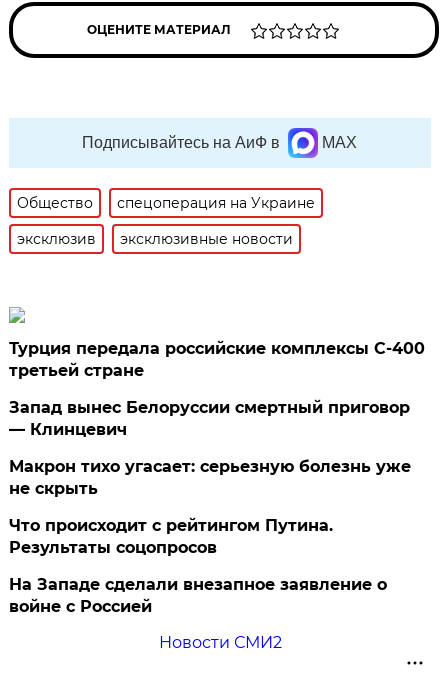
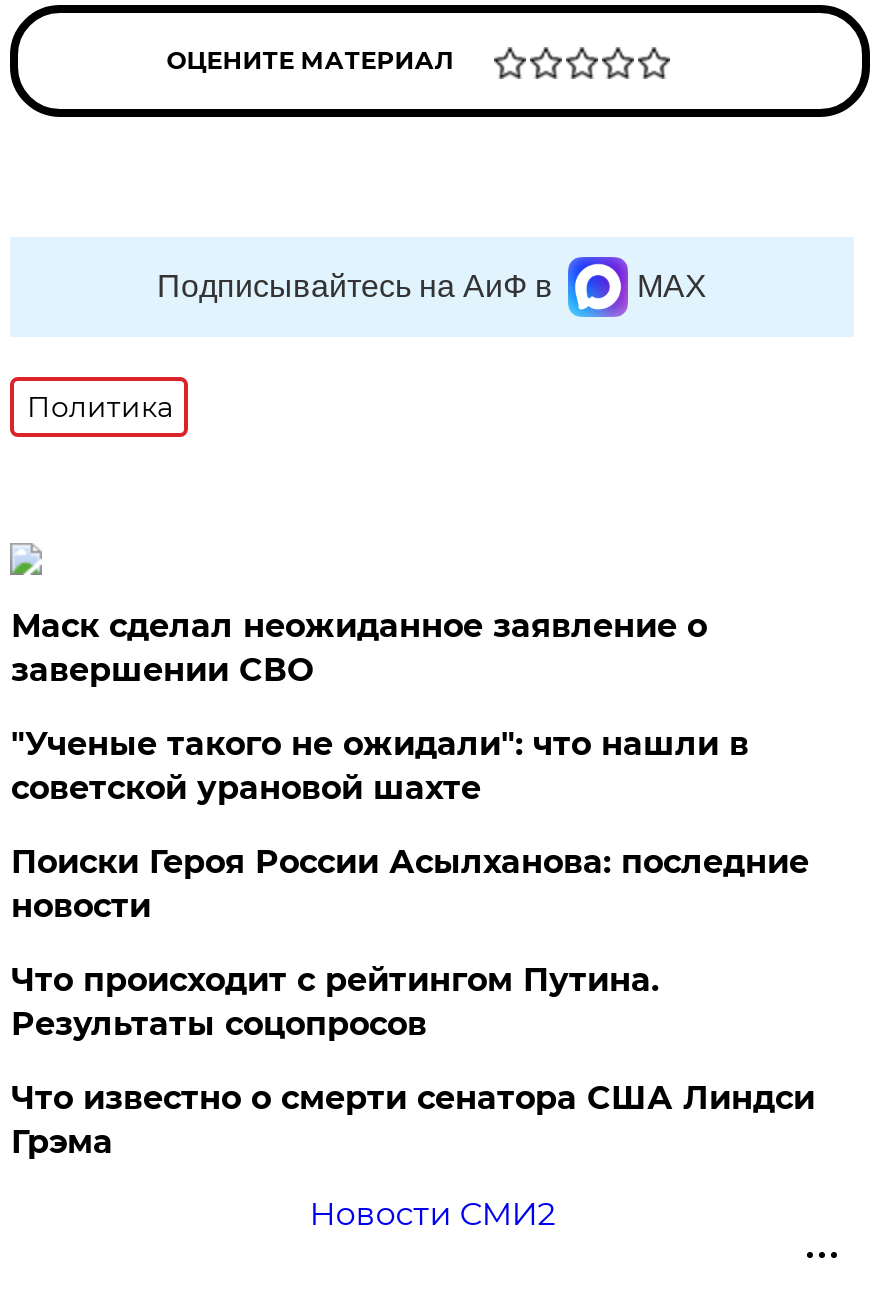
[17,194,315,248] Общество | спецоперация на Украине | эксклюзив | эксклюзивные новости -> [27,389,173,425] Политика
[9,339,425,498] Турция передала российские комплексы С-400 | третьей стране | Запад вынес Белоруссии смертный приговор | — Клинцевич | Макрон тихо угасает: серьезную болезнь уже | не скрыть -> [11,607,809,925] Маск сделал неожиданное заявление о | завершении СВО | "Ученые такого не ожидали": что нашли в | советской урановой шахте | Поиски Героя России Асылханова: последние | новости
[9,575,387,616] На Западе сделали внезапное заявление о | войне с Россией -> [11,1079,815,1161] Что известно о смерти сенатора США Линдси | Грэма

